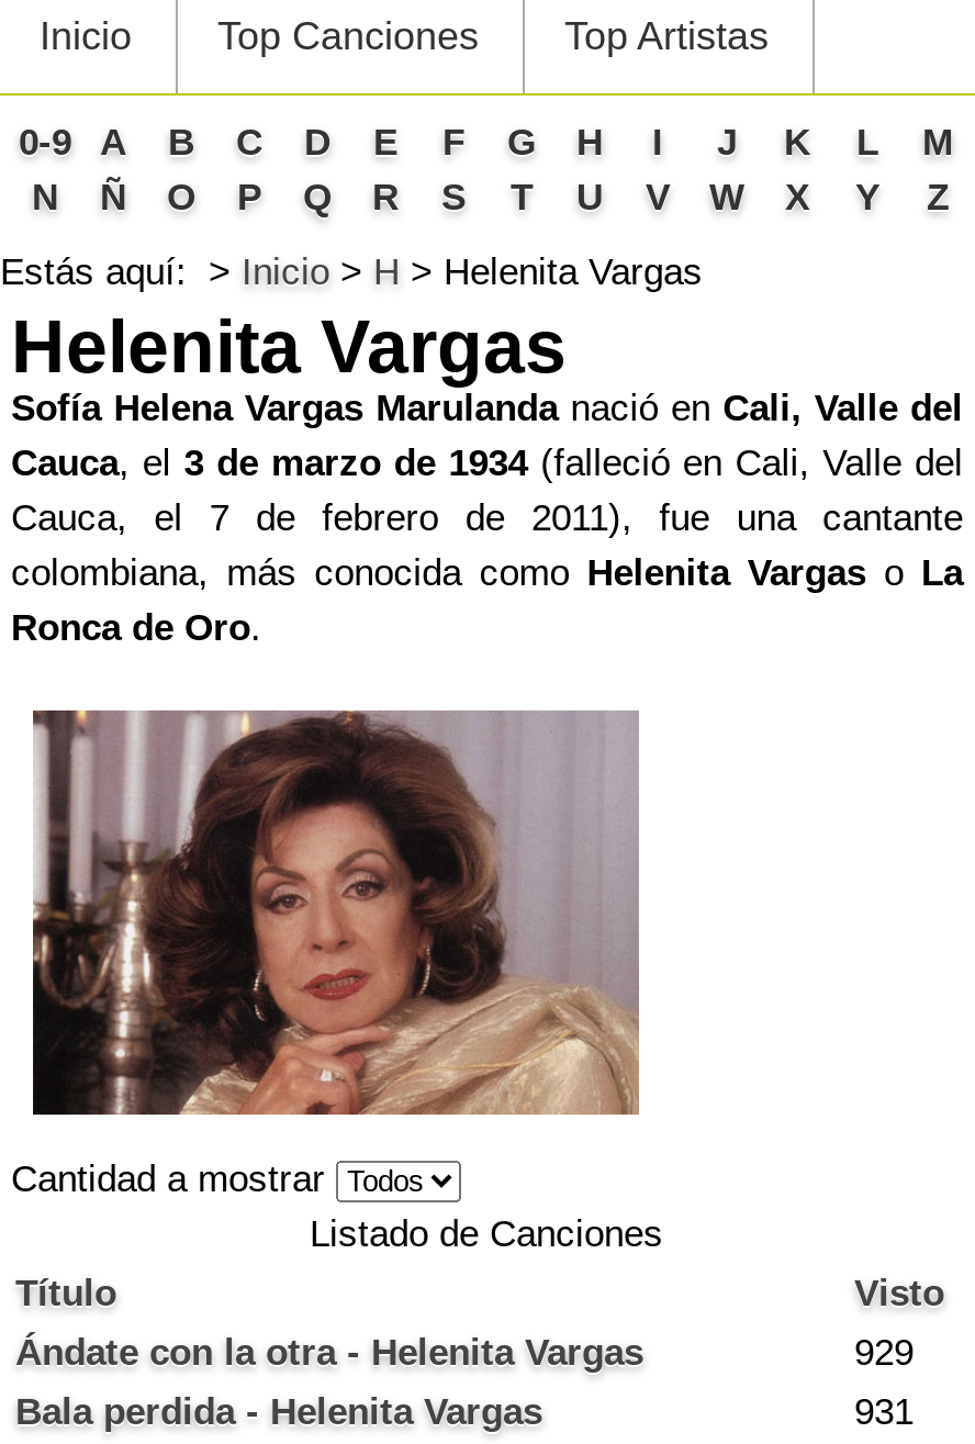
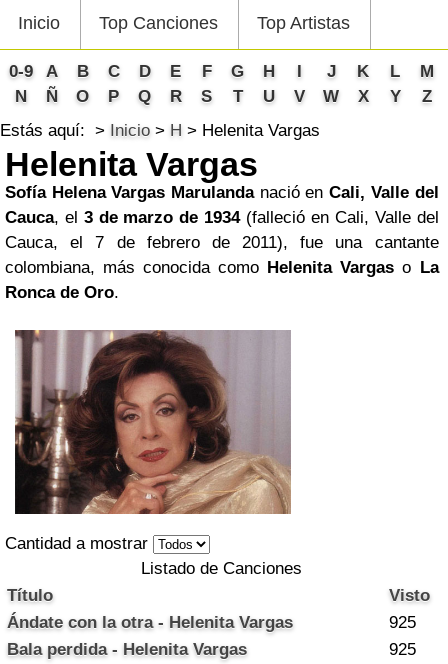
[854,1332,914,1373] 929 -> [389,613,416,632] 925
[854,1391,914,1433] 931 -> [389,640,416,659] 925

